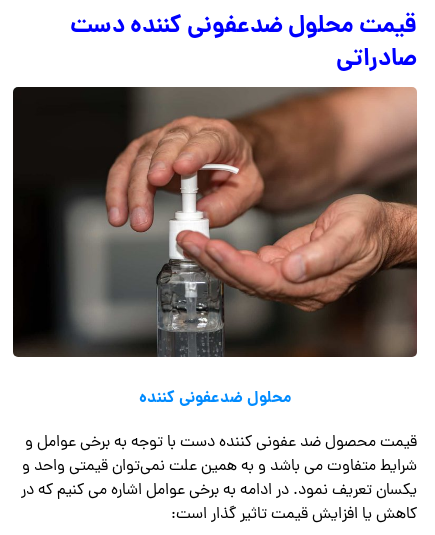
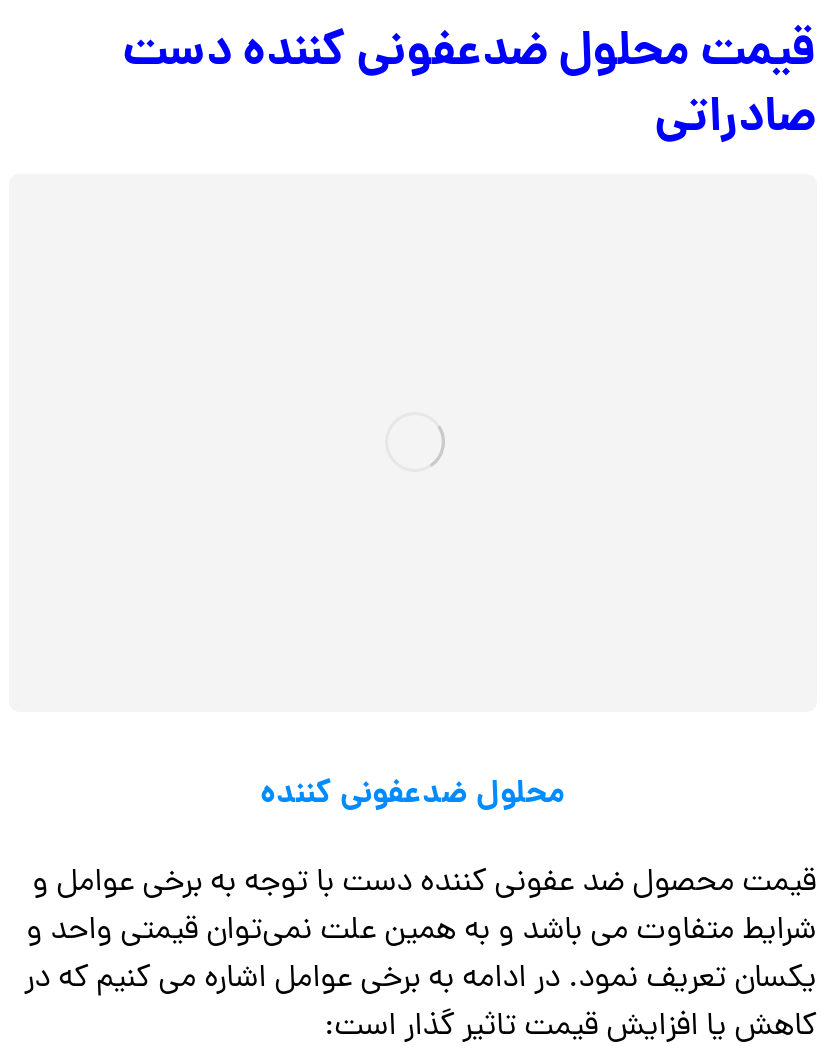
[12,86,418,358] [image] -> none

